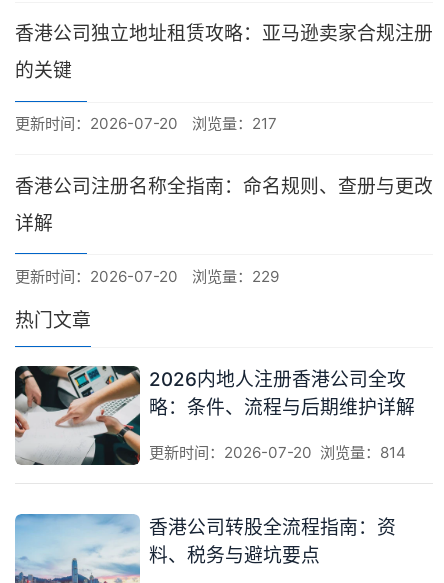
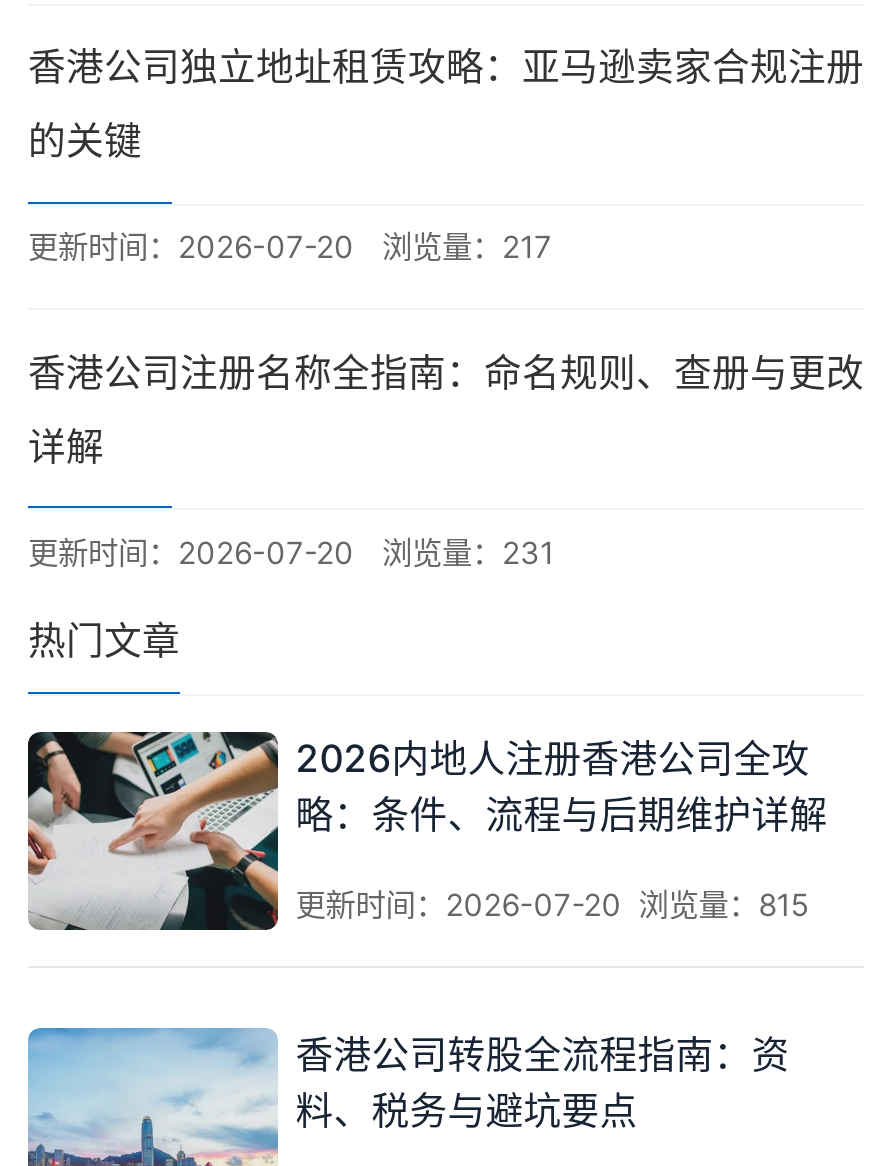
[15,267,279,286] 更新时间：2026-07-20 浏览量：229 -> [28,534,554,572] 更新时间：2026-07-20 浏览量：231
[149,443,406,462] 更新时间：2026-07-20 浏览量：814 -> [296,886,809,924] 更新时间：2026-07-20 浏览量：815

